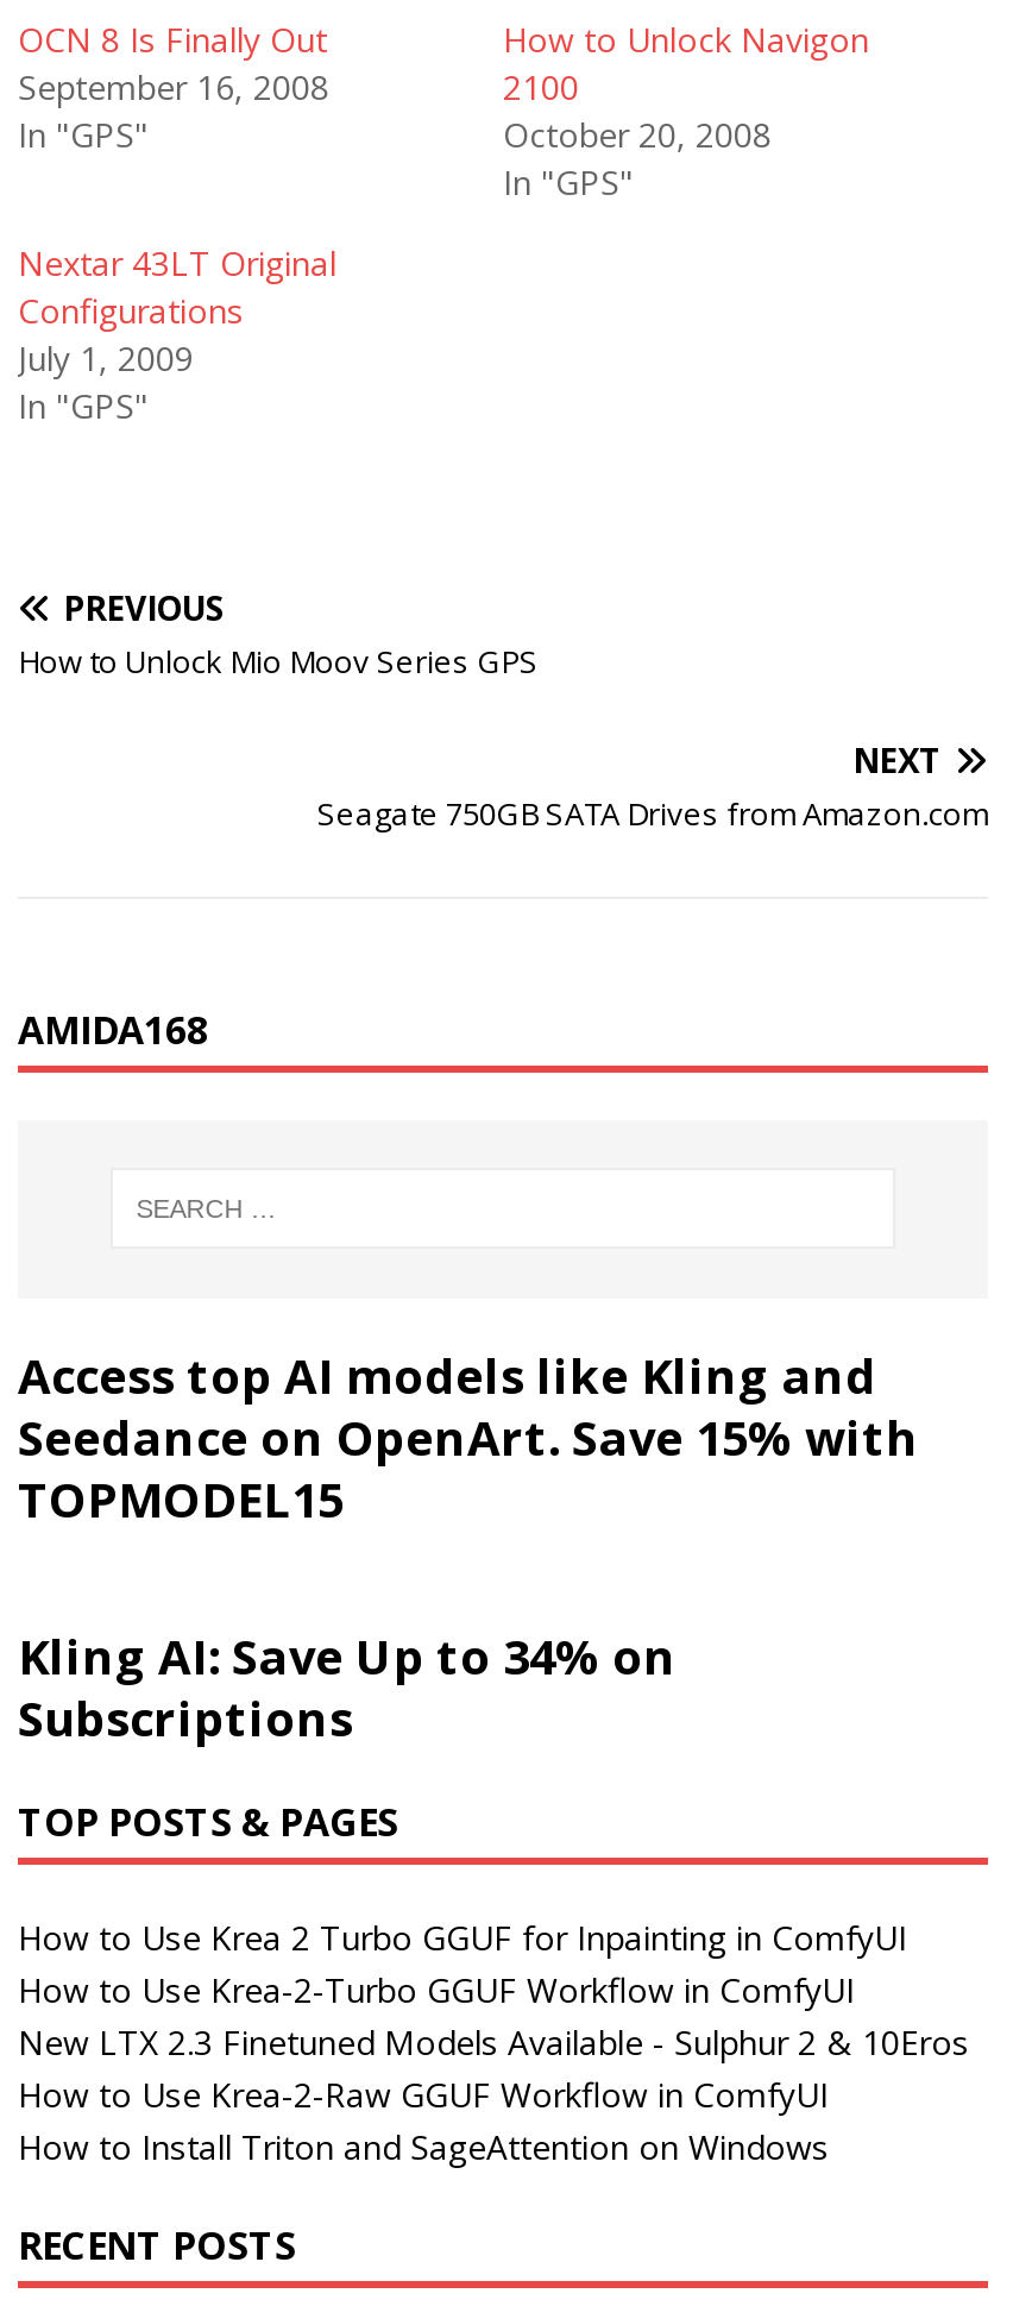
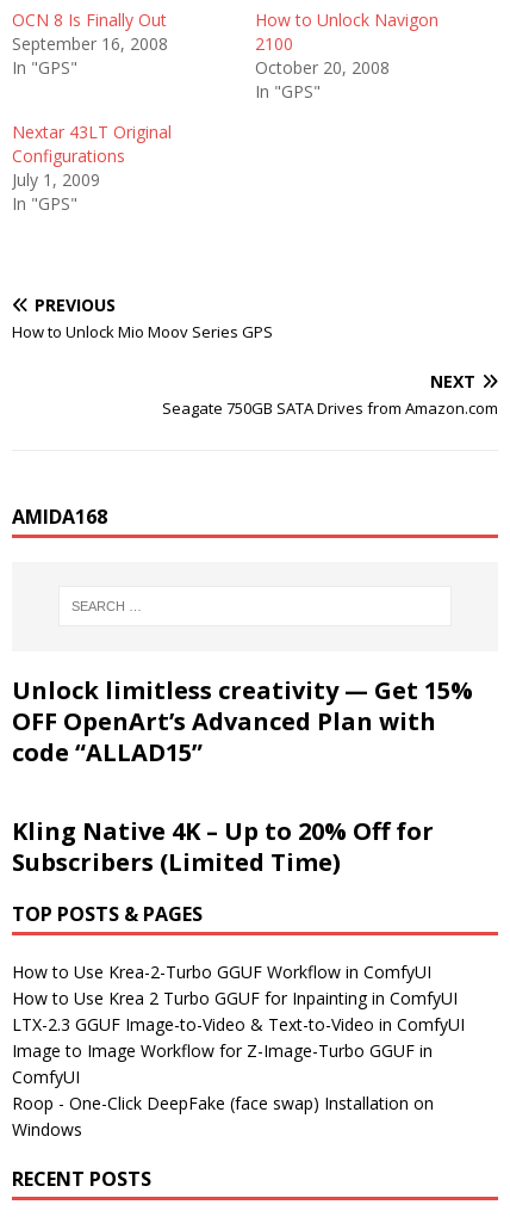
[18,1343,919,1531] Access top AI models like Kling and | Seedance on OpenArt. Save 15% with | TOPMODEL15 -> [12,674,473,768] Unlock limitless creativity — Get 15% | OFF OpenArt’s Advanced Plan with | code “ALLAD15”
[18,1624,677,1750] Kling AI: Save Up to 34% on | Subscriptions -> [12,815,434,878] Kling Native 4K – Up to 20% Off for | Subscribers (Limited Time)
moved [18,1914,907,1959] -> [12,986,458,1009]: How to Use Krea 2 Turbo GGUF for Inpainting in ComfyUI
moved [18,1967,855,2012] -> [12,960,431,983]: How to Use Krea-2-Turbo GGUF Workflow in ComfyUI
[18,2019,969,2169] New LTX 2.3 Finetuned Models Available - Sulphur 2 & 10Eros | How to Use Krea-2-Raw GGUF Workflow in ComfyUI | How to Install Triton and SageAttention on Windows -> [12,1013,465,1140] LTX-2.3 GGUF Image-to-Video & Text-to-Video in ComfyUI | Image to Image Workflow for Z-Image-Turbo GGUF in | ComfyUI | Roop - One-Click DeepFake (face swap) Installation on | Windows

